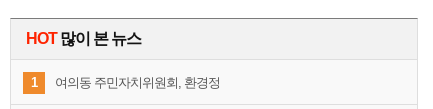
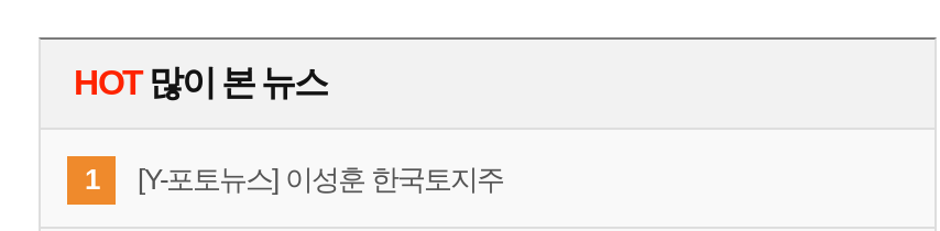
[55,75,220,90] 여의동 주민자치위원회, 환경정 -> [138,162,503,195] [Y-포토뉴스] 이성훈 한국토지주

